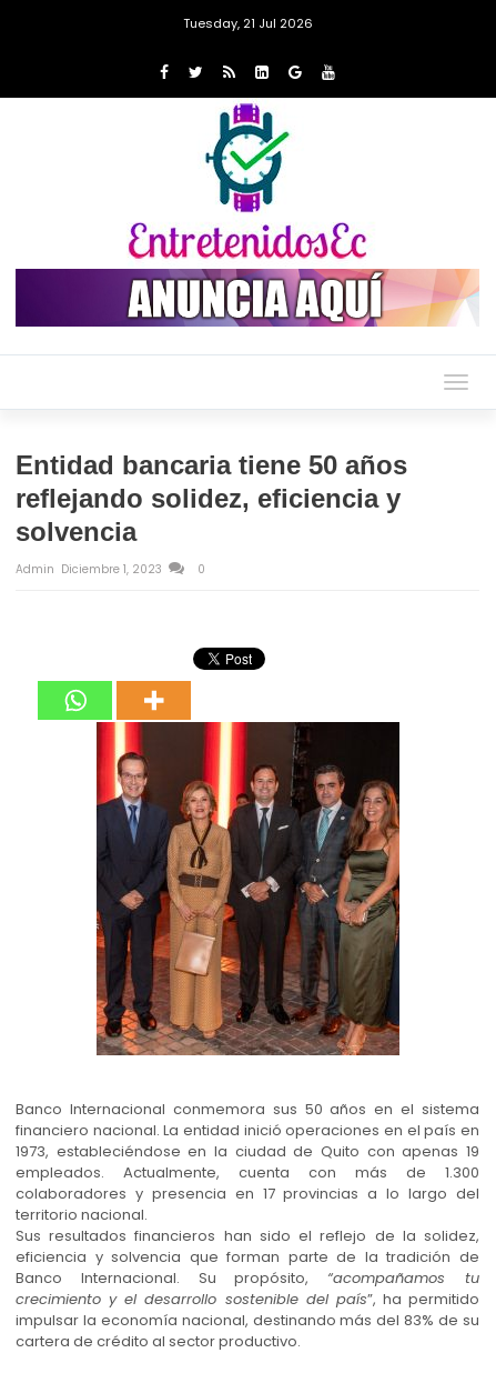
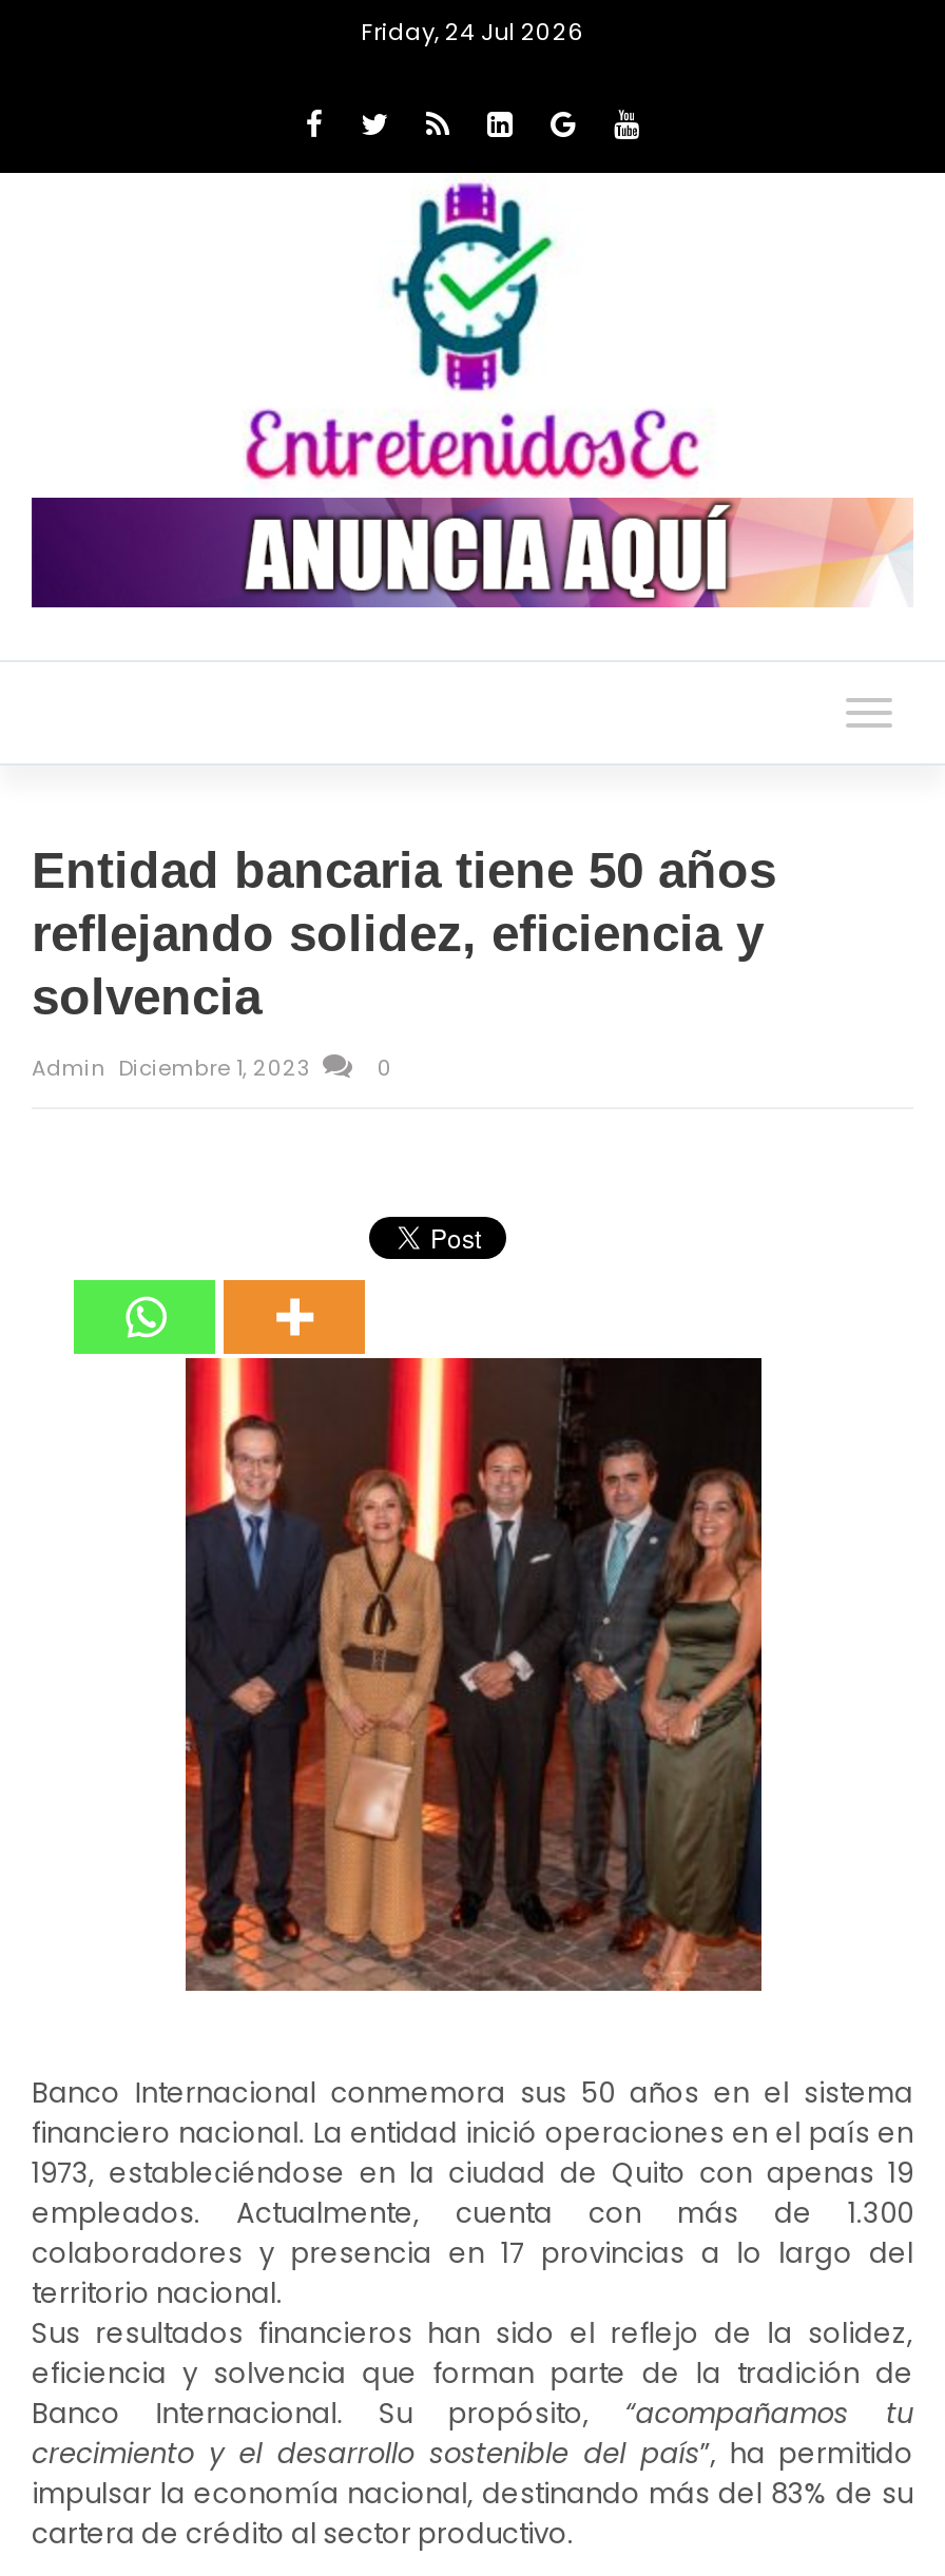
[183,14,312,32] Tuesday, 21 Jul 2026 -> [361,15,584,49] Friday, 24 Jul 2026

